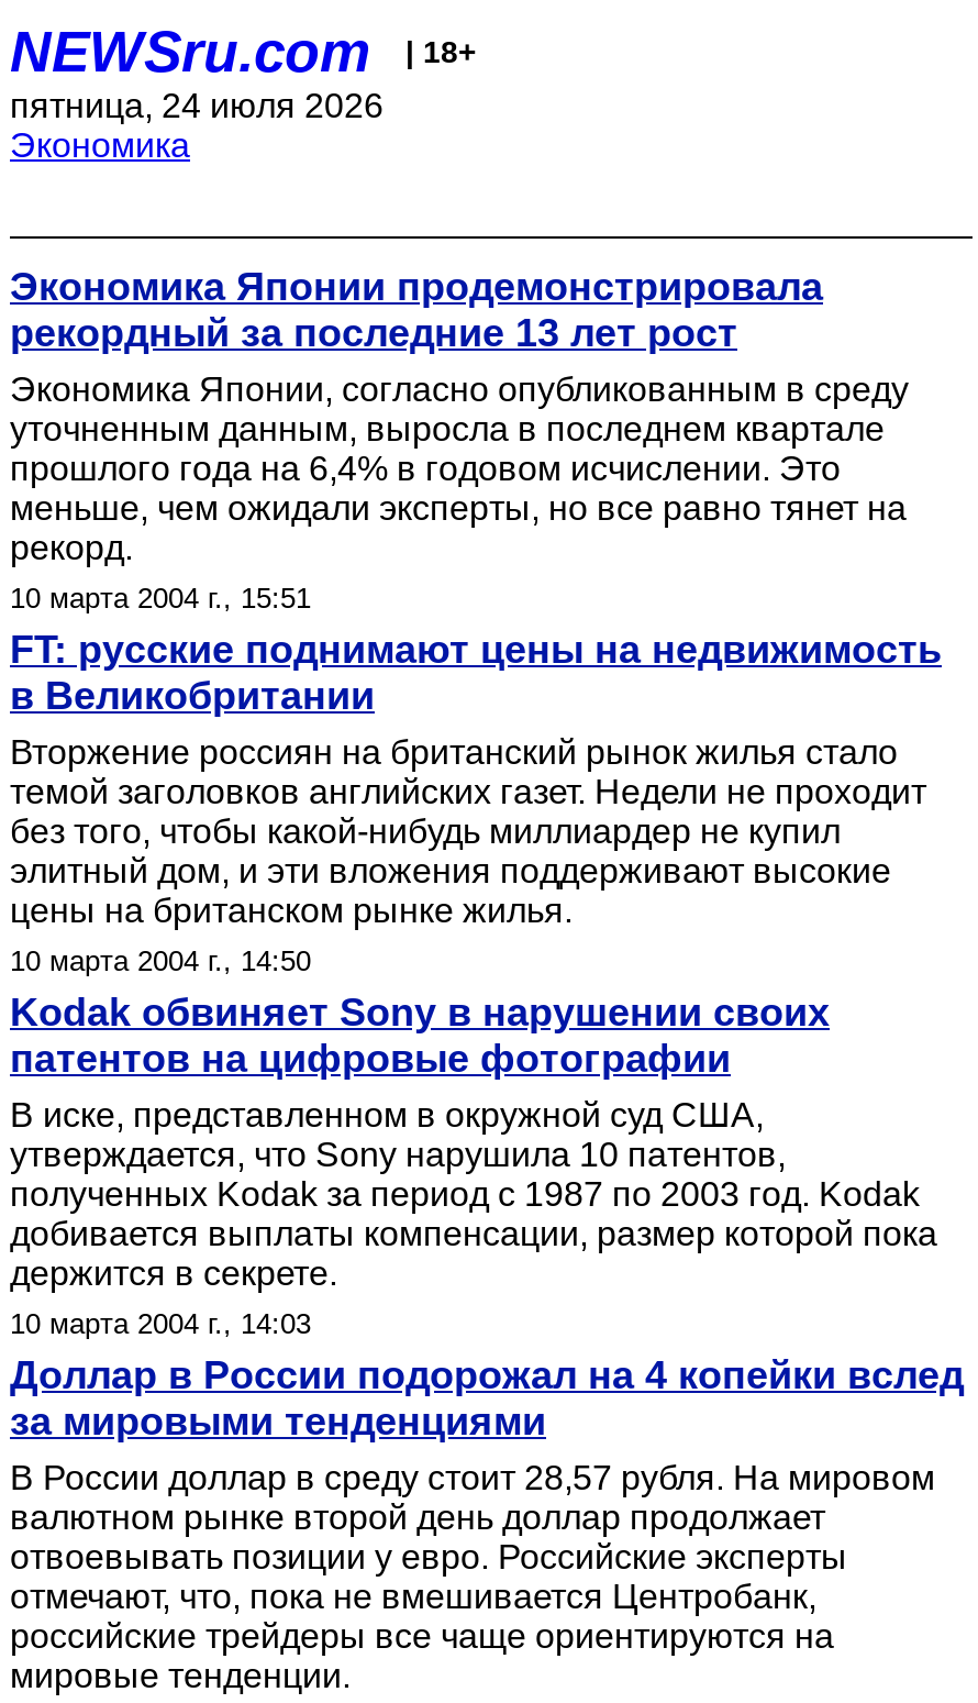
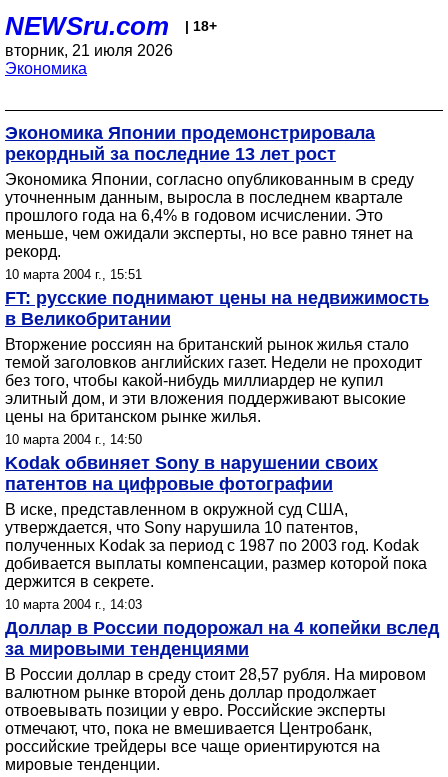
[10,87,384,124] пятница, 24 июля 2026 -> [5,42,173,59] вторник, 21 июля 2026

